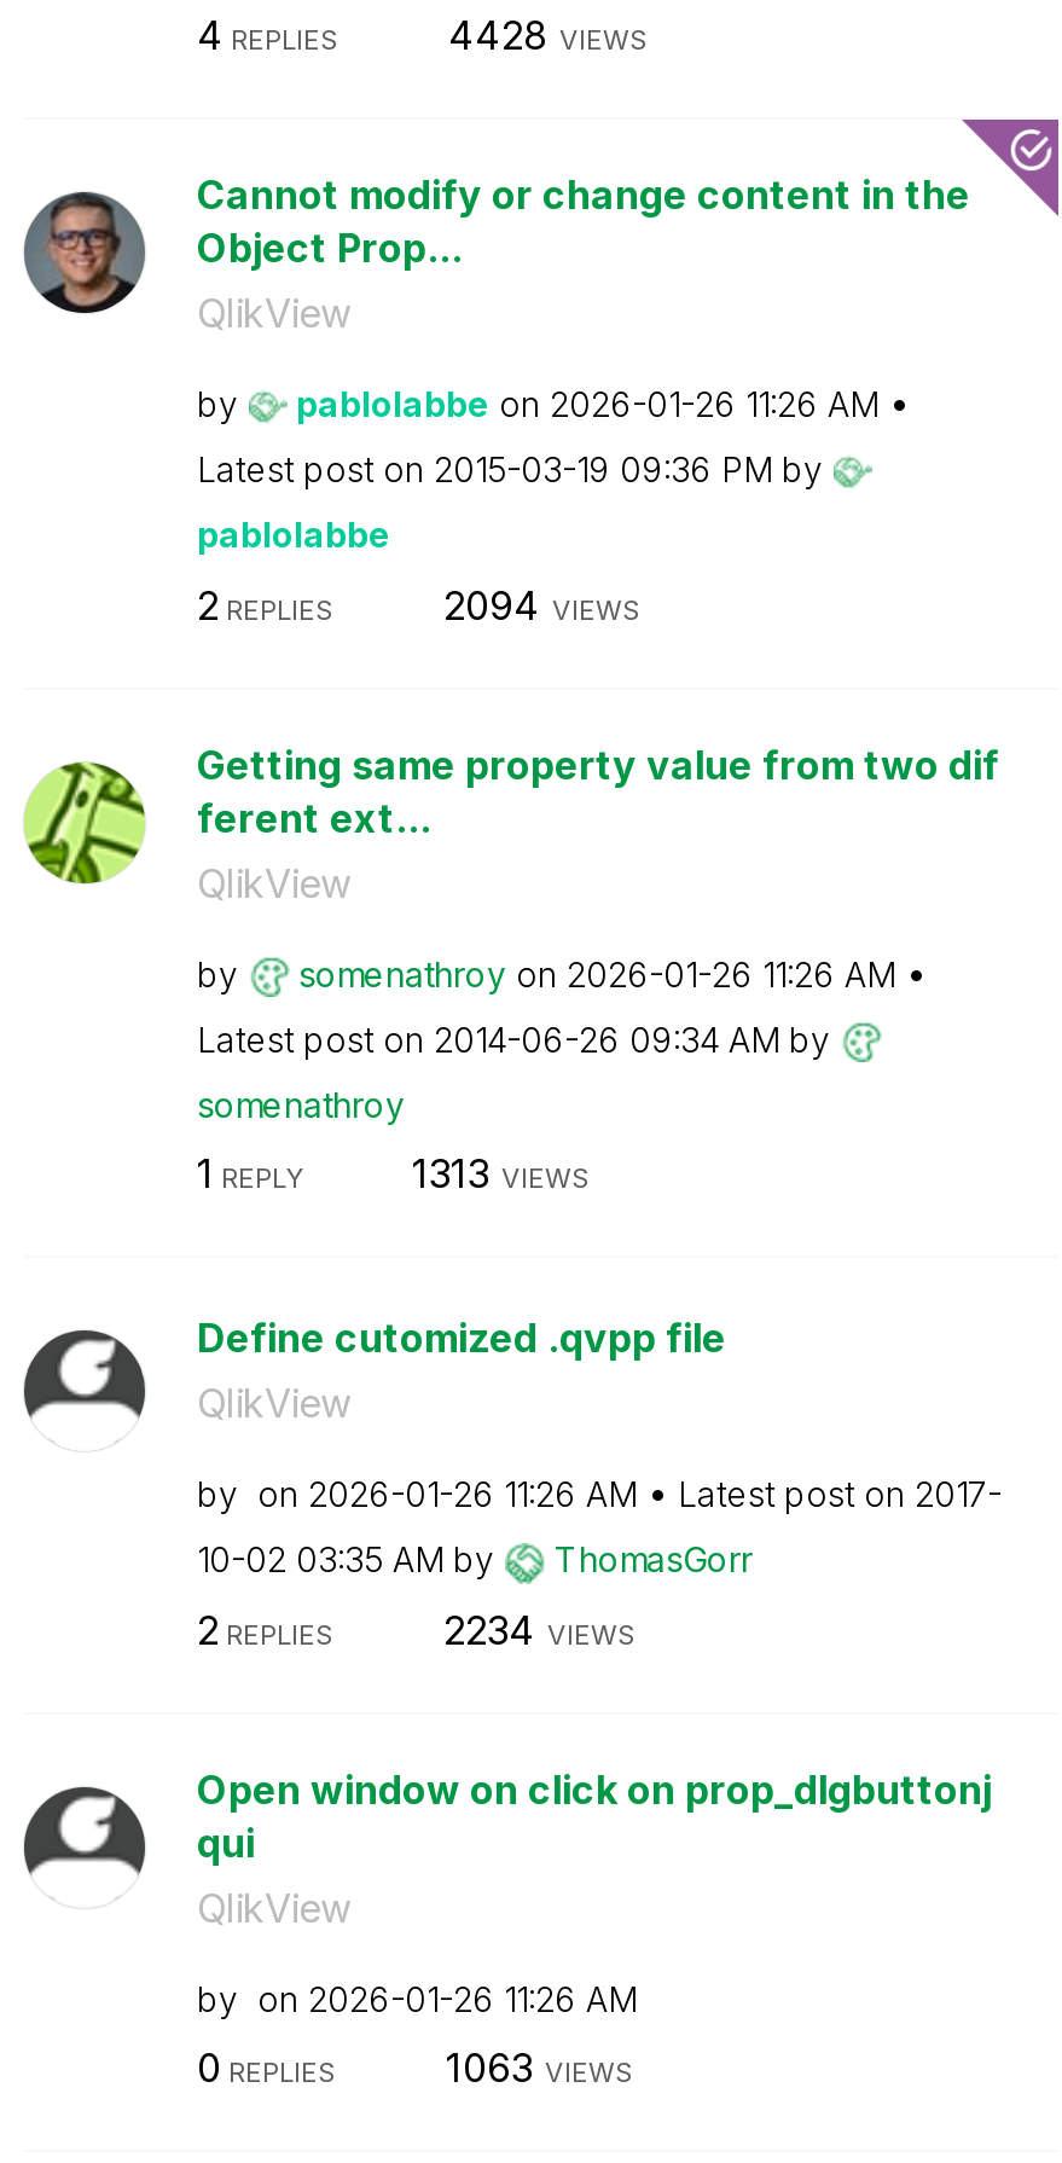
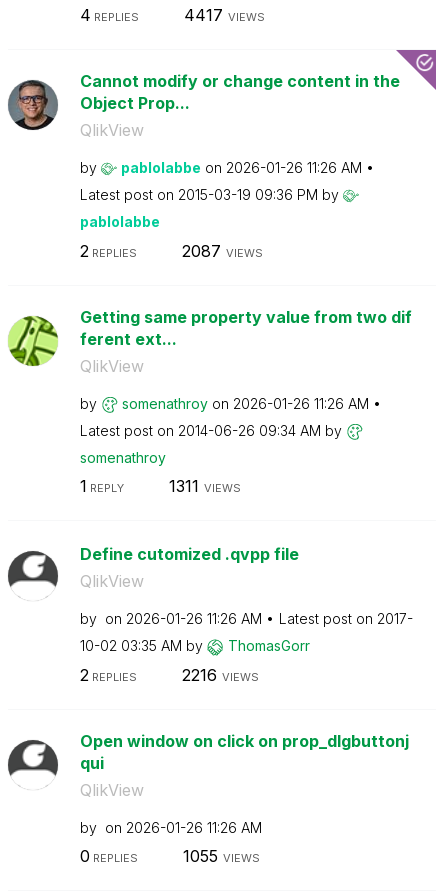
[448,11,649,59] 4428 VIEWS -> [183,5,264,25] 4417 VIEWS
[443,580,642,628] 2094 VIEWS -> [181,240,262,260] 2087 VIEWS
[412,1149,591,1198] 1313 VIEWS -> [168,476,240,496] 1311 VIEWS
[443,1605,637,1653] 2234 VIEWS -> [181,664,258,684] 2216 VIEWS
[446,2043,634,2092] 1063 VIEWS -> [182,846,259,866] 1055 VIEWS

